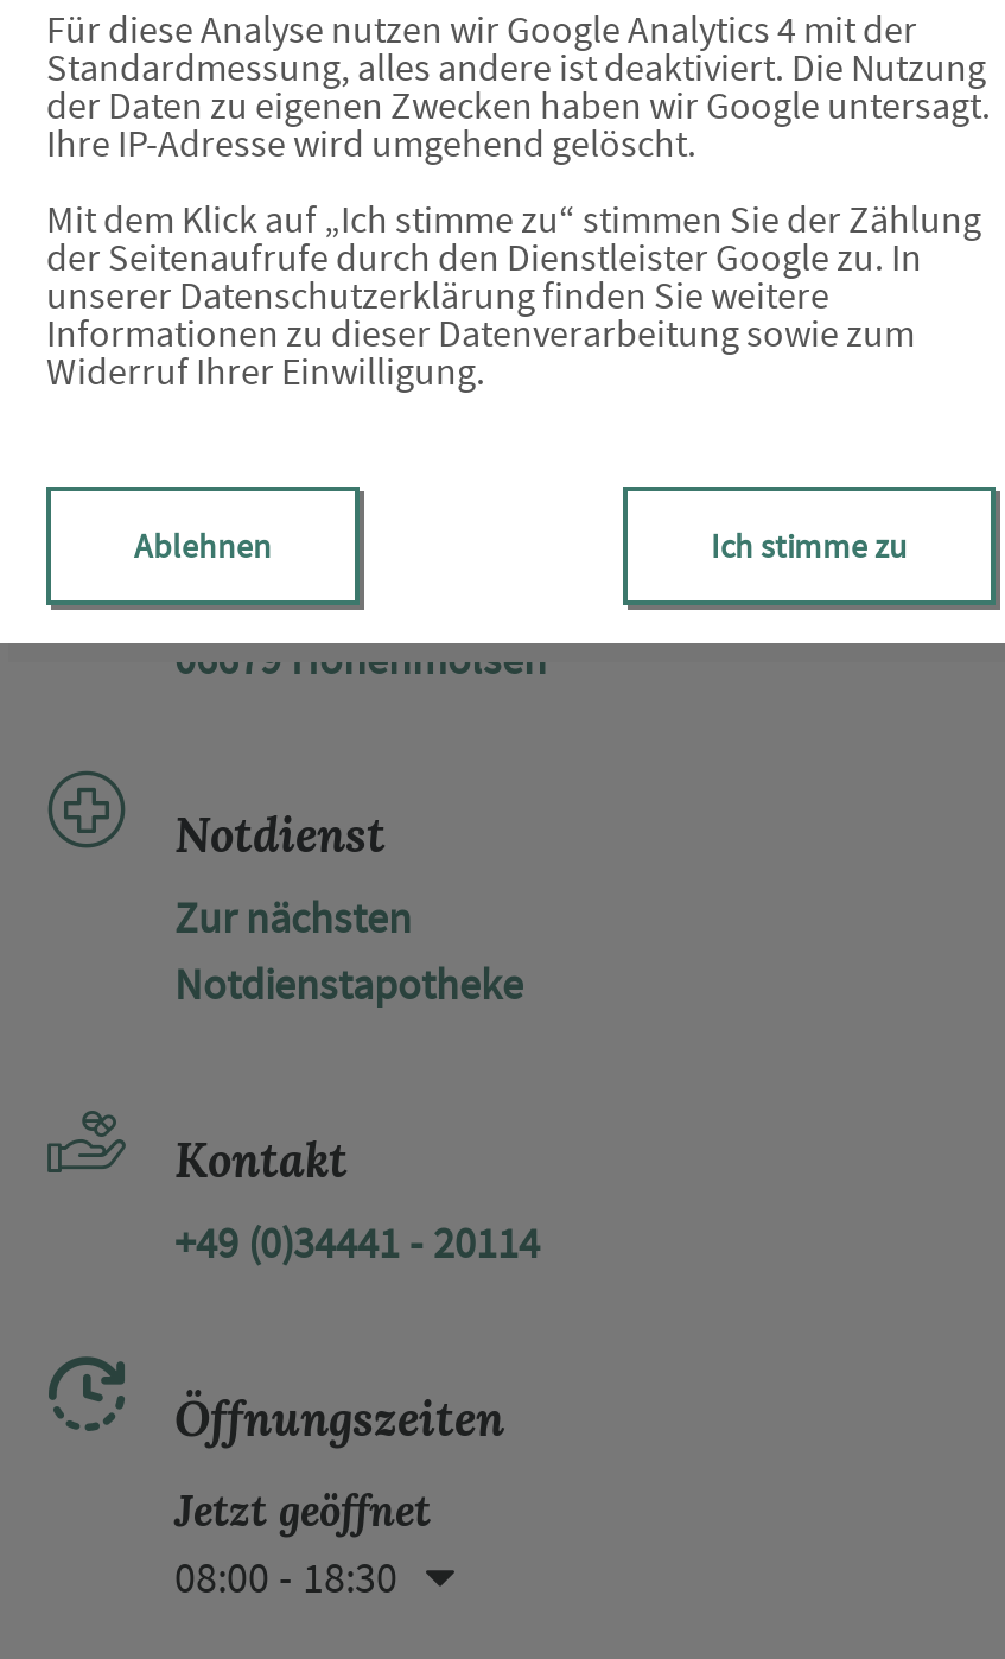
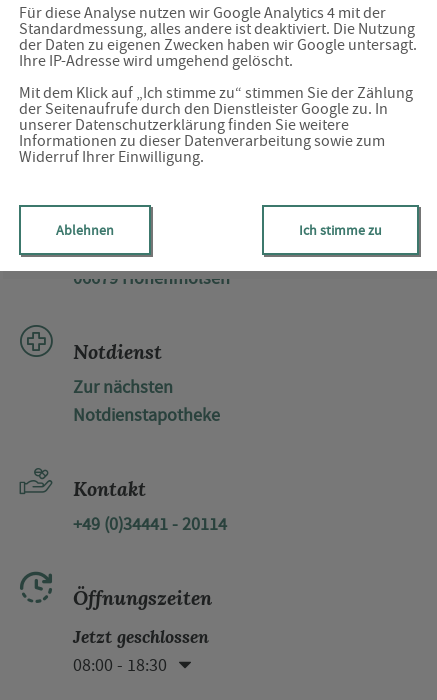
[174,1481,431,1538] Jetzt geöffnet -> [73,624,209,648] Jetzt geschlossen

